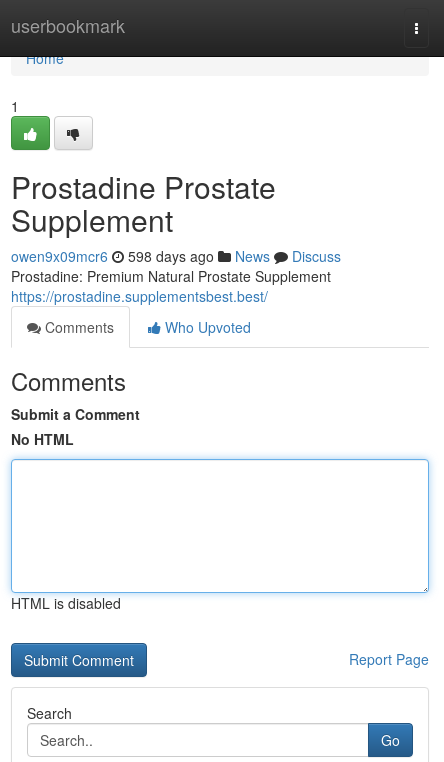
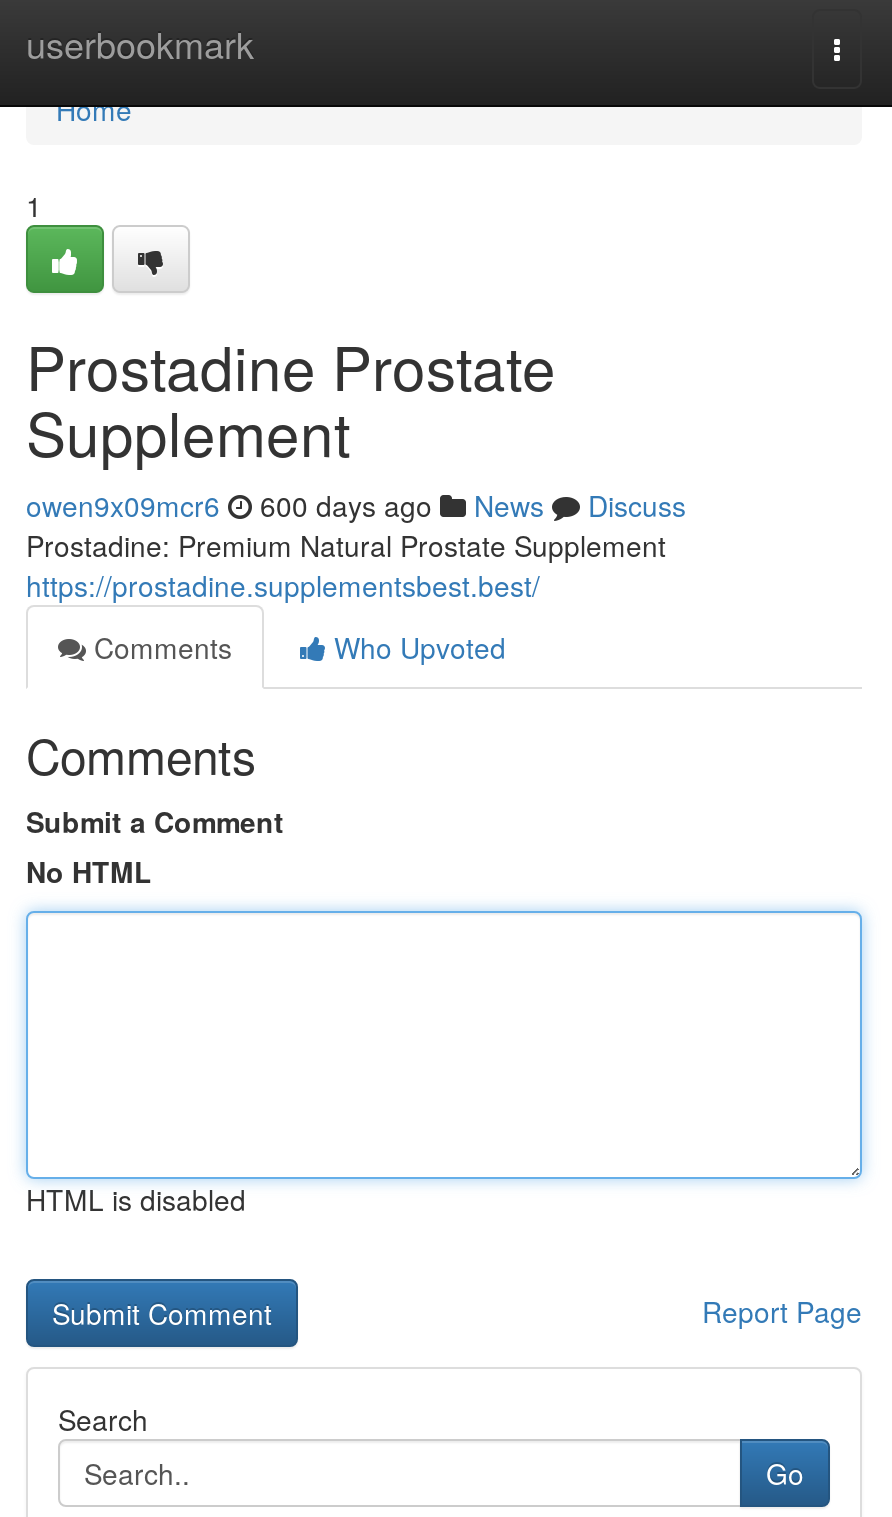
[11,246,341,266] owen9x09mcr6 598 days ago News Discuss -> [26,485,686,525] owen9x09mcr6 600 days ago News Discuss

